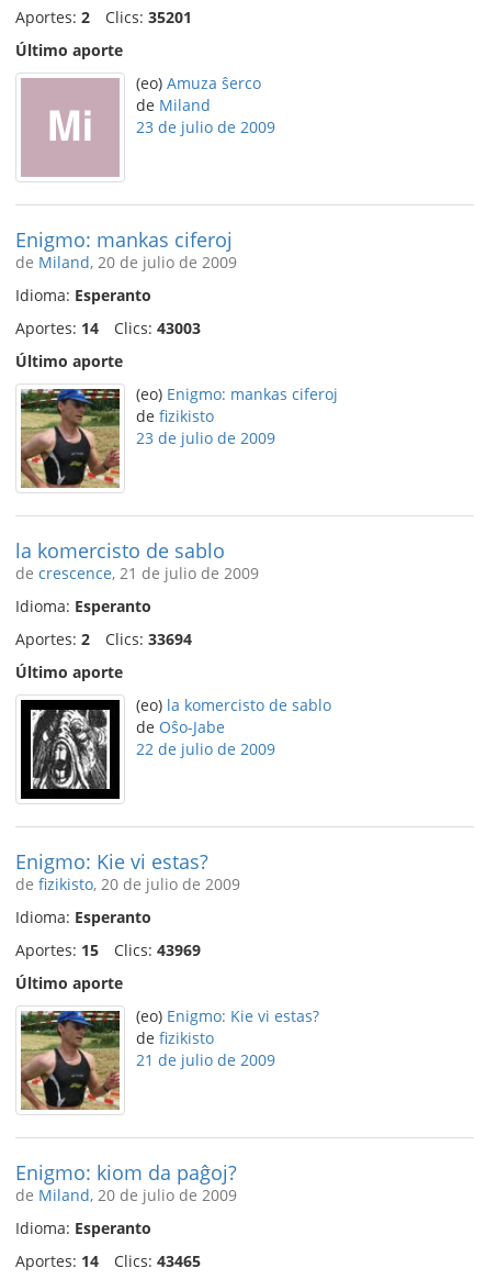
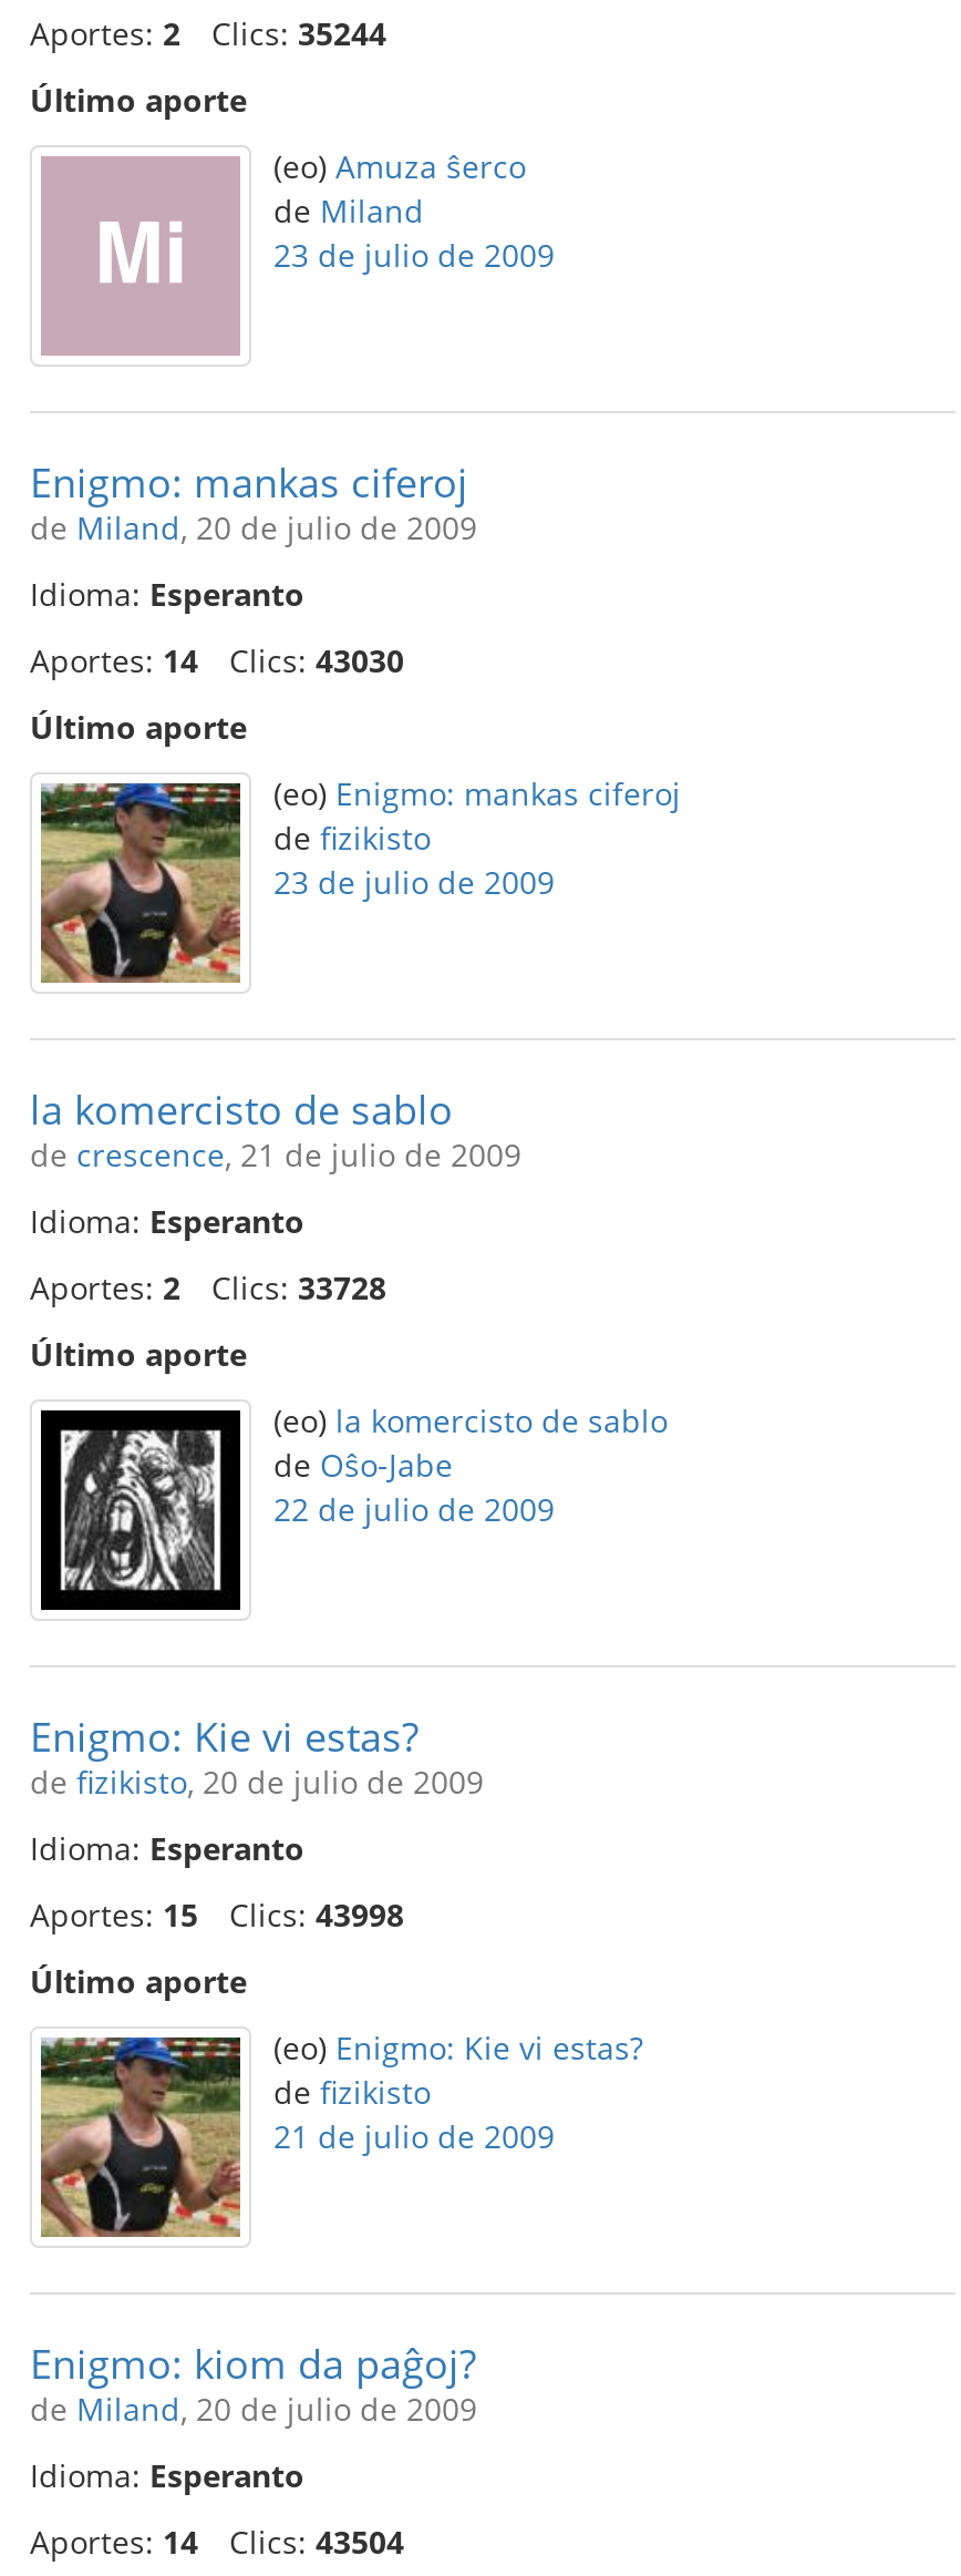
[15,7,192,27] Aportes: 2 Clics: 35201 -> [30,12,386,54] Aportes: 2 Clics: 35244
[15,318,201,338] Aportes: 14 Clics: 43003 -> [30,639,404,681] Aportes: 14 Clics: 43030
[15,629,192,649] Aportes: 2 Clics: 33694 -> [30,1266,386,1308] Aportes: 2 Clics: 33728
[15,939,201,960] Aportes: 15 Clics: 43969 -> [30,1893,404,1936] Aportes: 15 Clics: 43998
[15,1250,201,1271] Aportes: 14 Clics: 43465 -> [30,2521,404,2563] Aportes: 14 Clics: 43504

